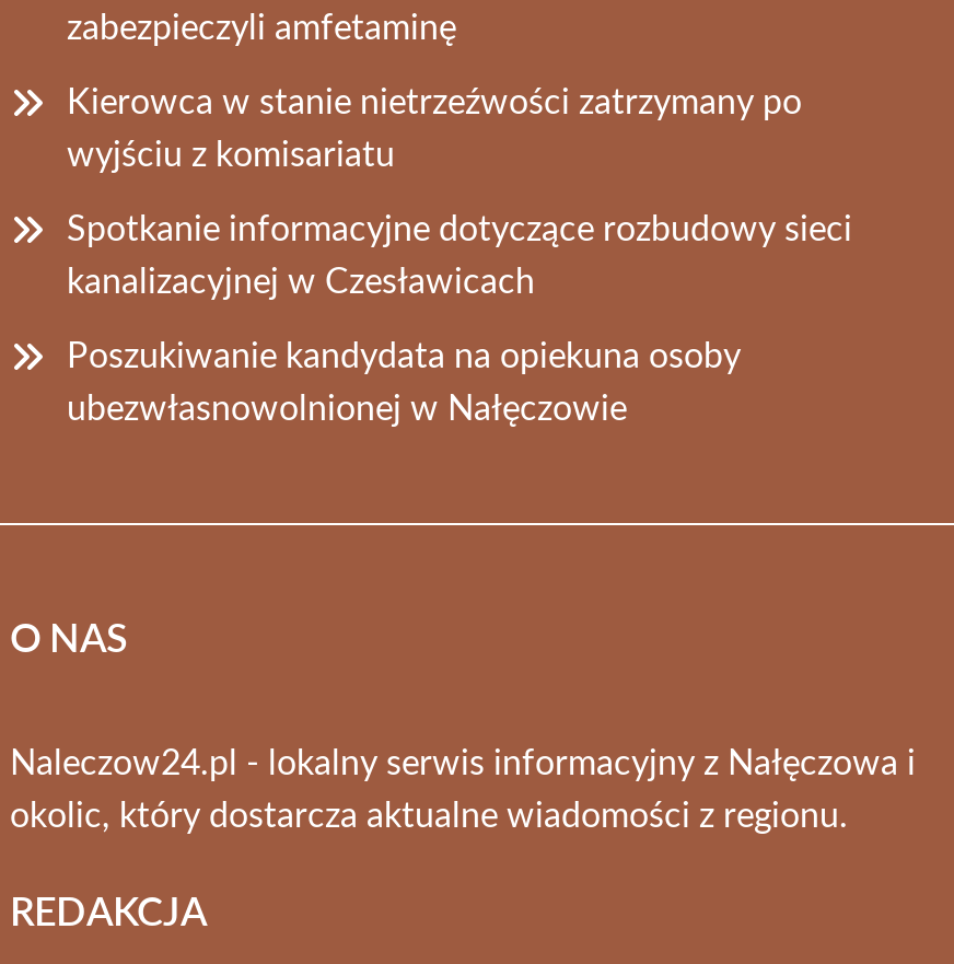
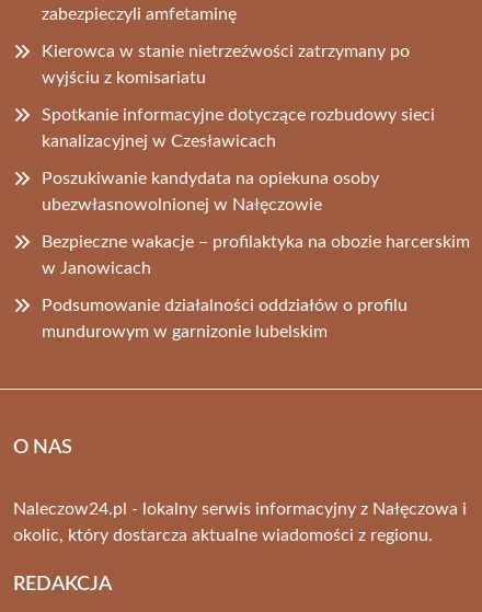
none -> [42,233,470,340] Bezpieczne wakacje – profilaktyka na obozie harcerskim | w Janowicach | Podsumowanie działalności oddziałów o profilu | mundurowym w garnizonie lubelskim

